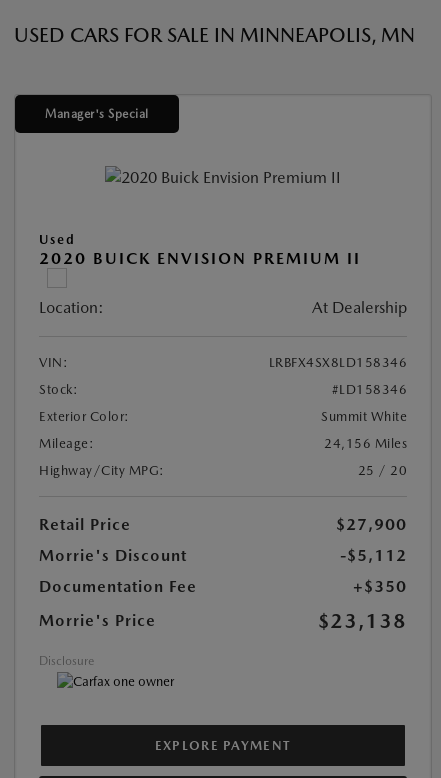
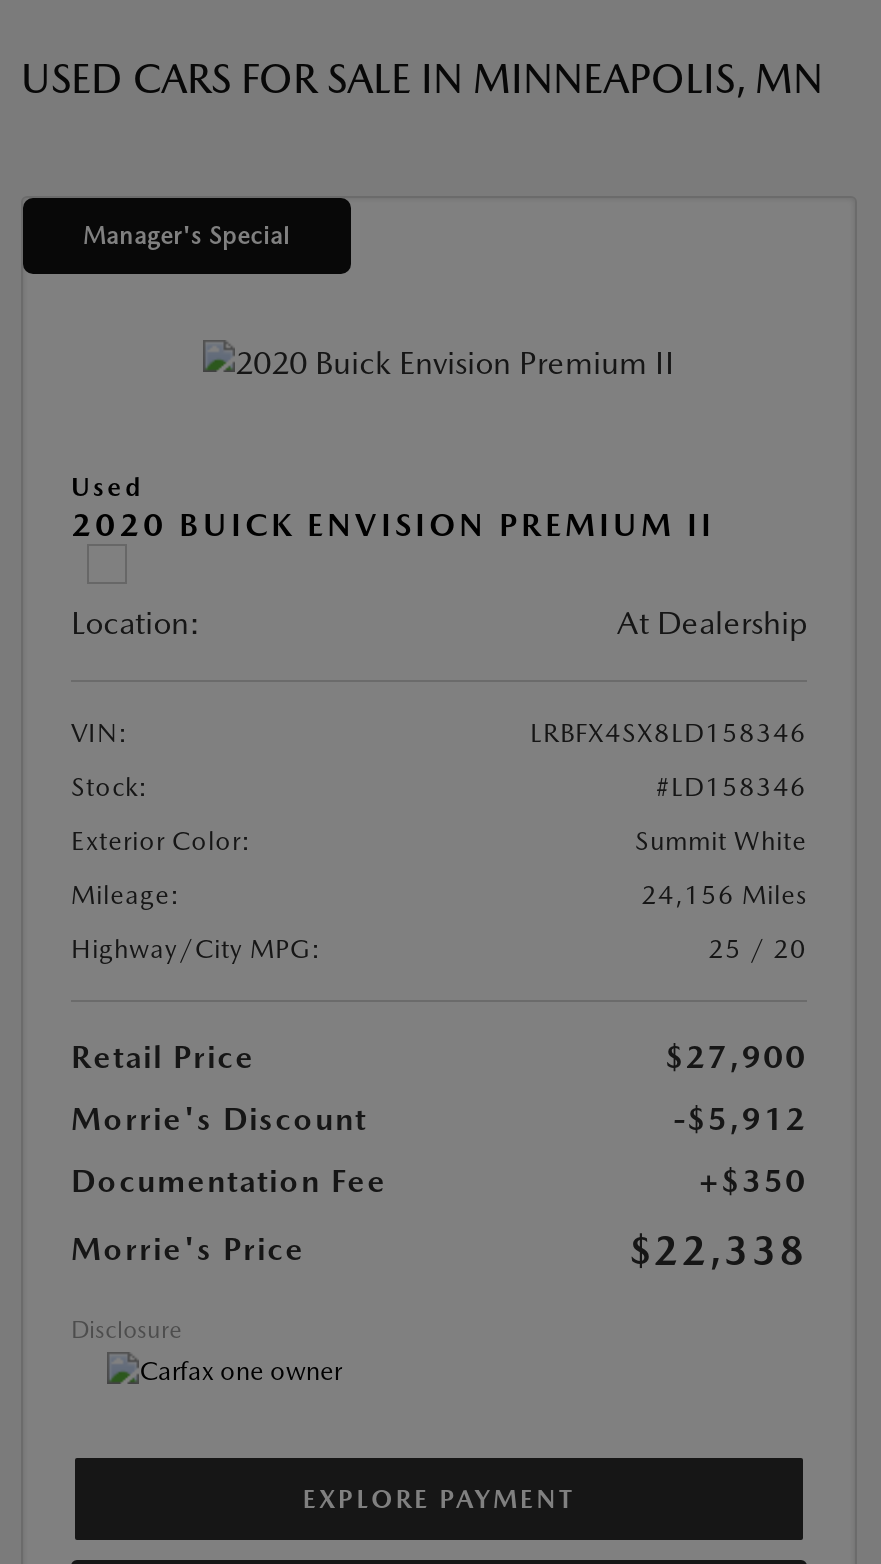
[340,546,407,565] -$5,112 -> [673,1100,807,1138] -$5,912
[318,609,407,633] $23,138 -> [629,1226,807,1274] $22,338

